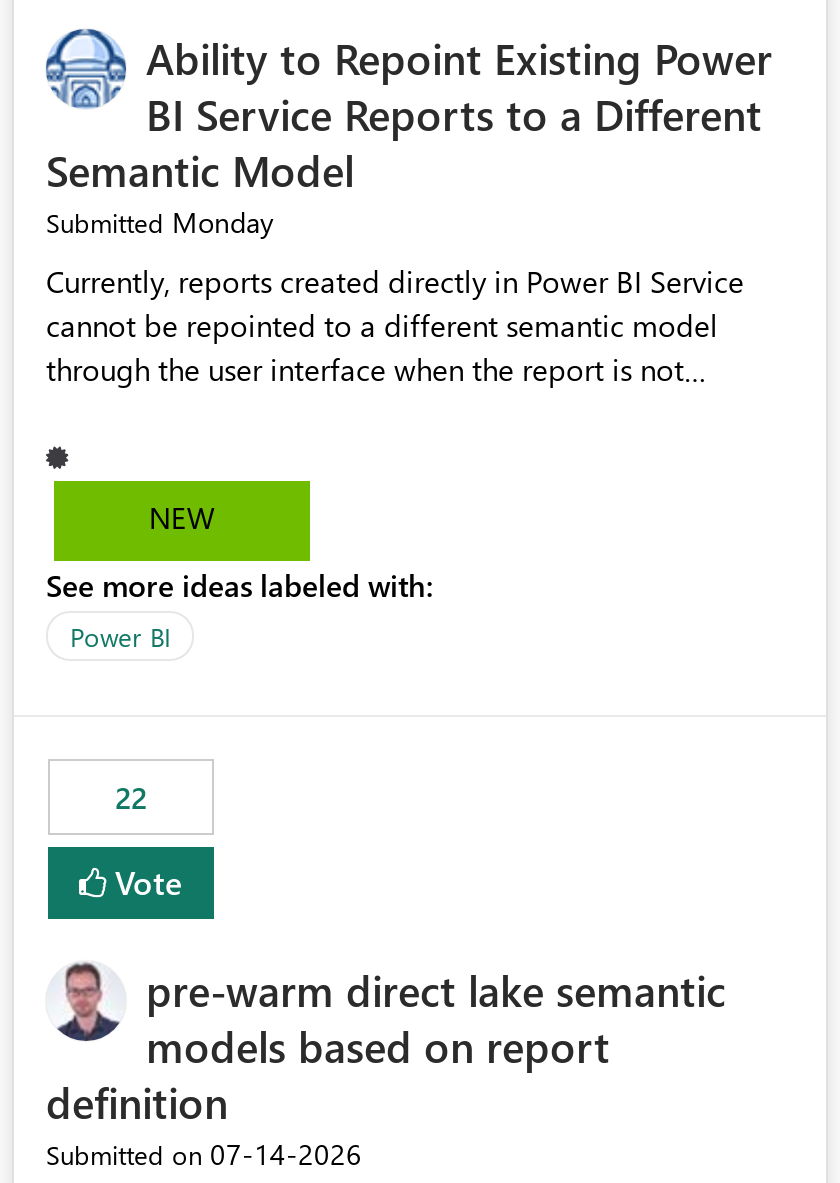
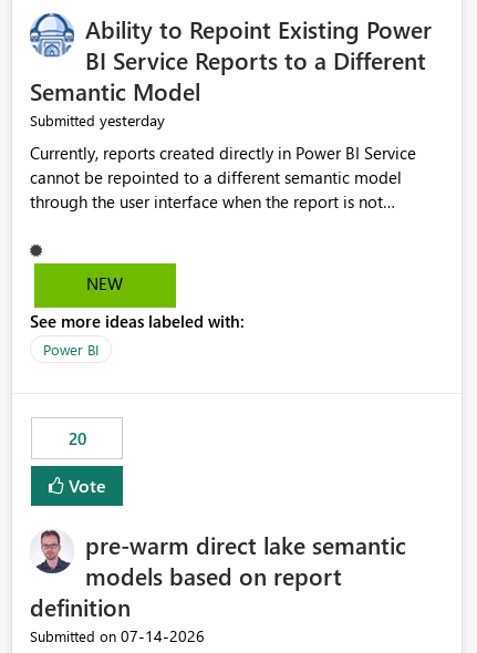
[46,204,274,242] Submitted Monday -> [30,110,165,131] Submitted yesterday
[115,778,147,818] 22 -> [68,428,86,450] 20

